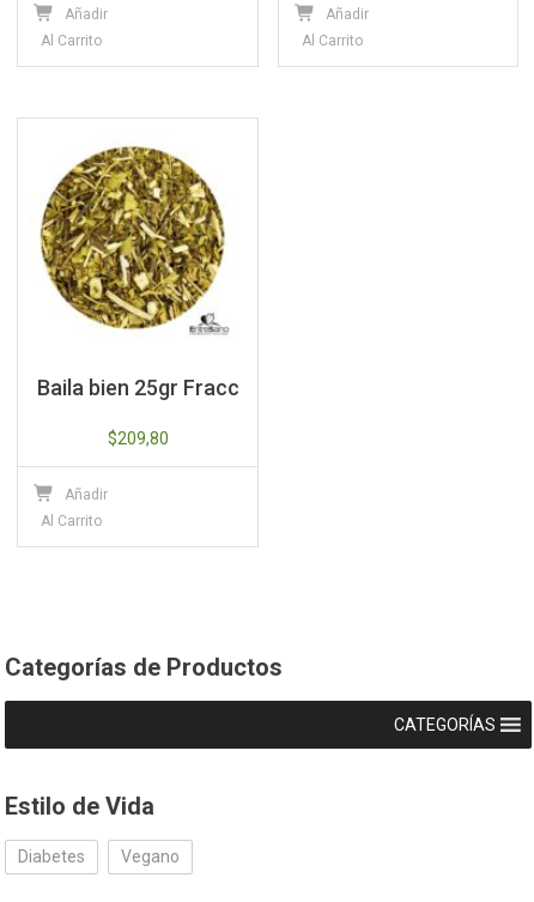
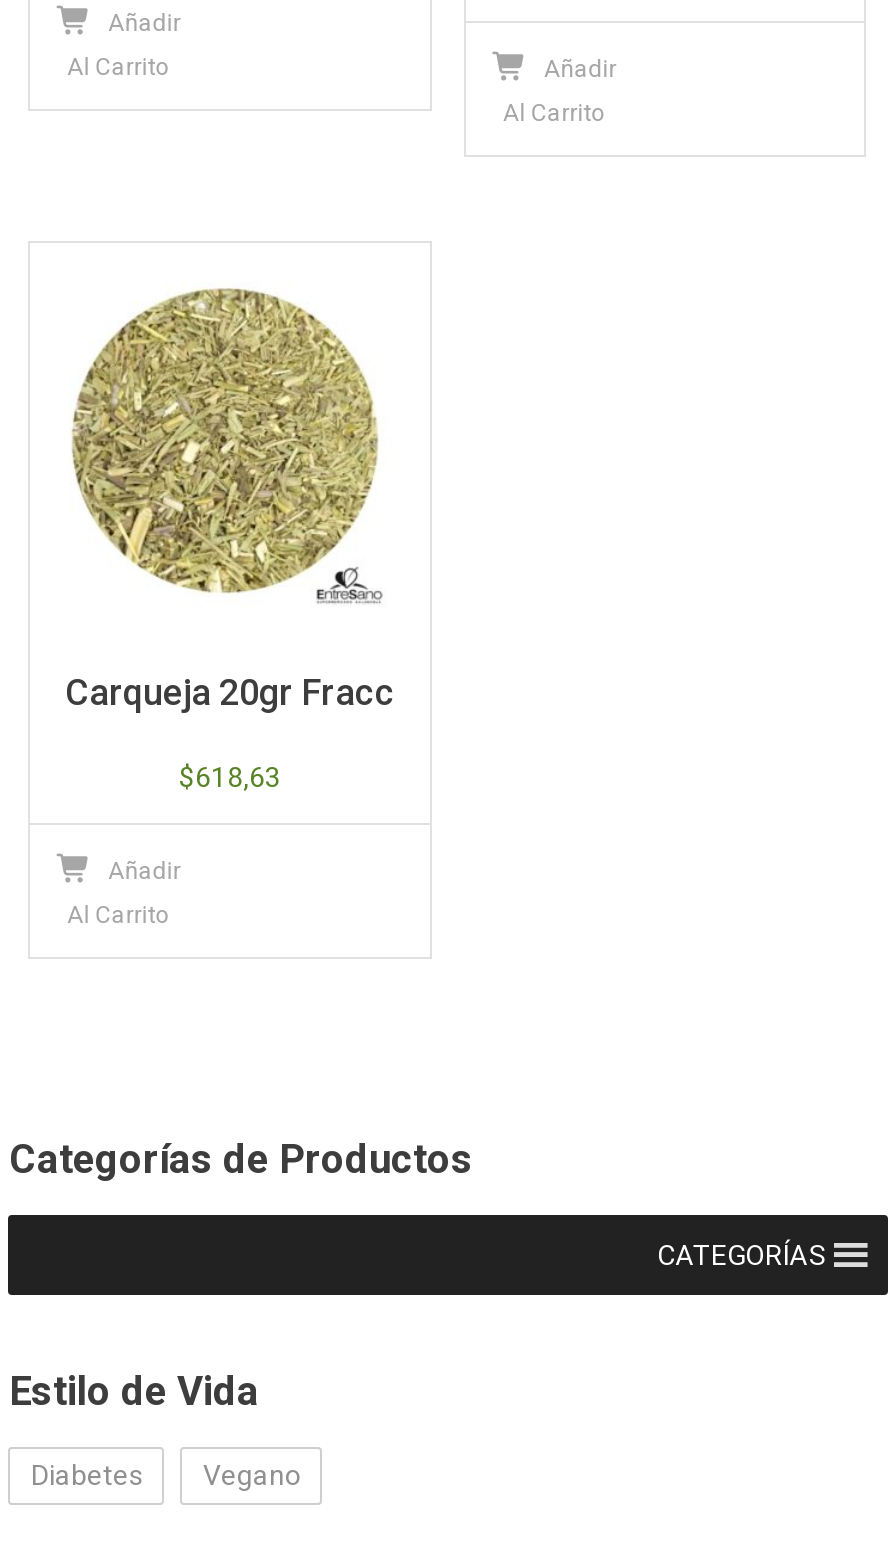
moved [40,147,224,329] -> [68,293,378,593]: [image]
[37,375,239,401] Baila bien 25gr Fracc -> [65,672,395,714] Carqueja 20gr Fracc
[107,429,168,448] $209,80 -> [179,762,281,794] $618,63

